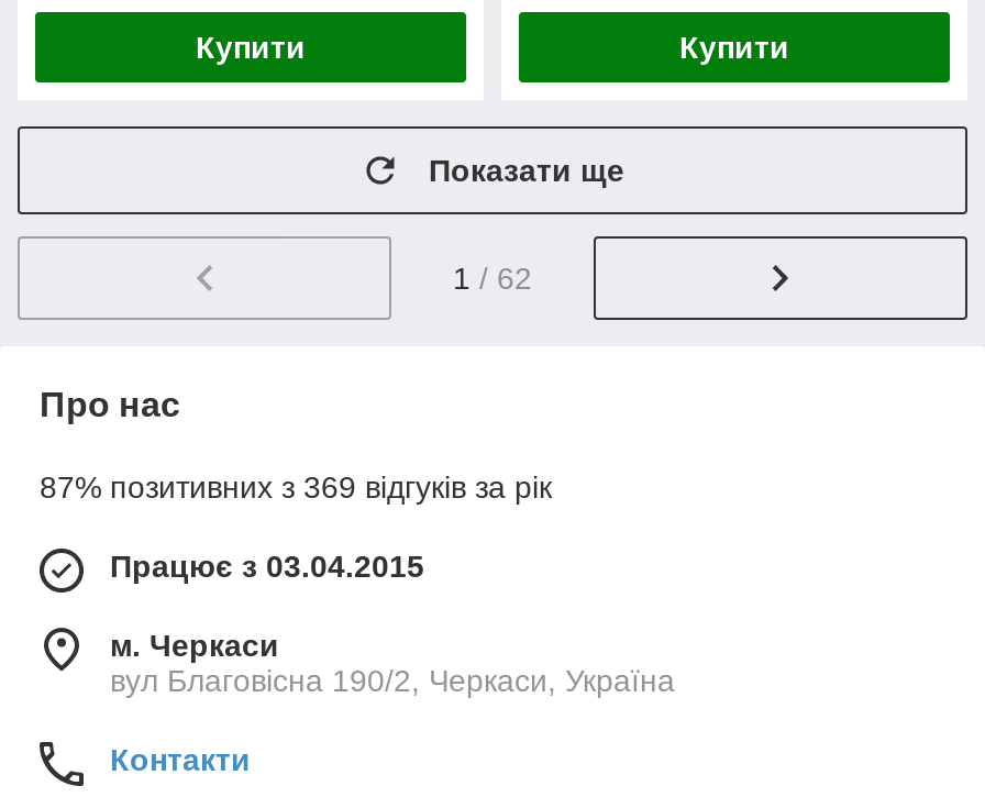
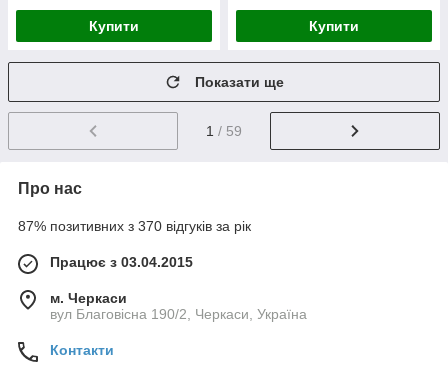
[453,261,532,296] 1 / 62 -> [206,123,242,139] 1 / 59
[40,470,552,505] 87% позитивних з 369 відгуків за рік -> [18,218,251,234] 87% позитивних з 370 відгуків за рік

